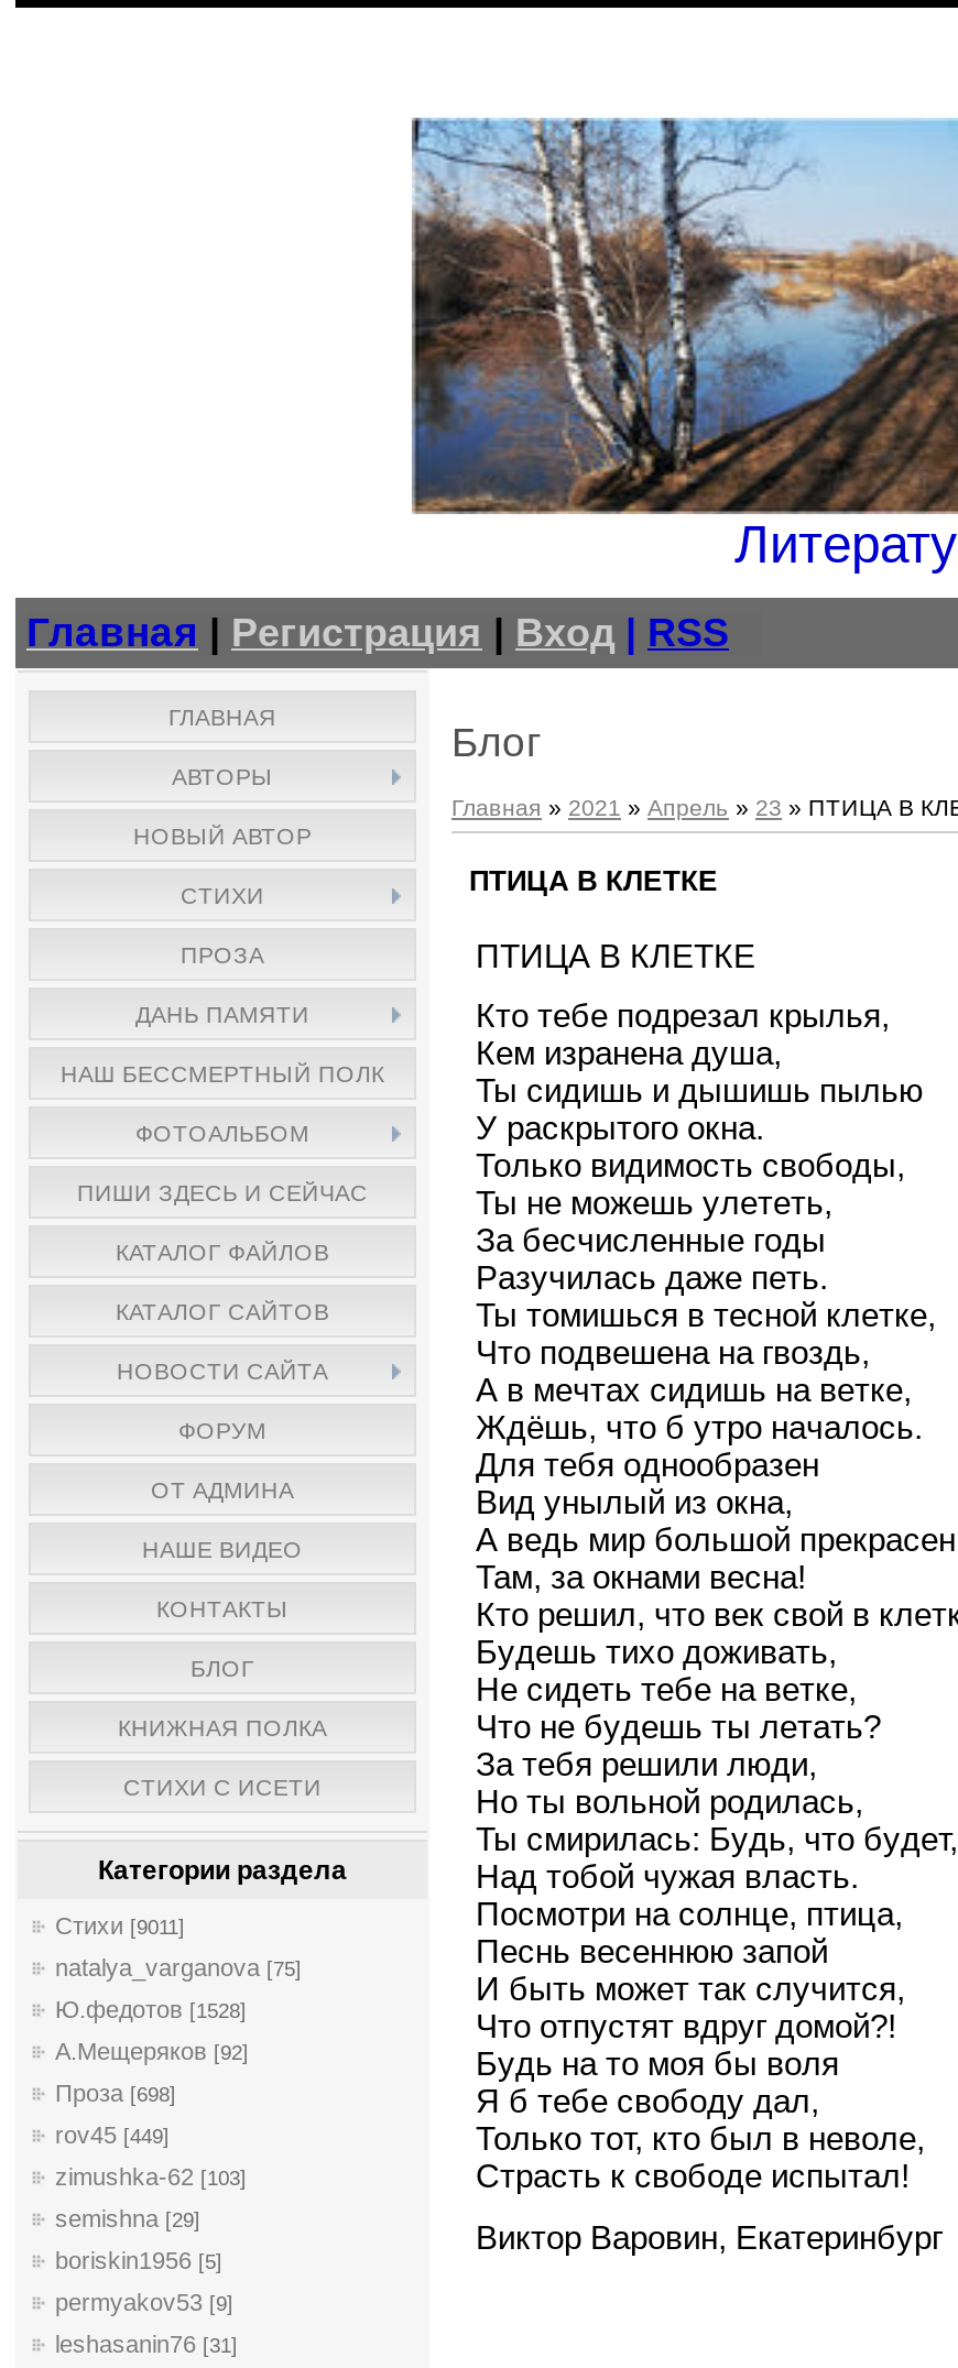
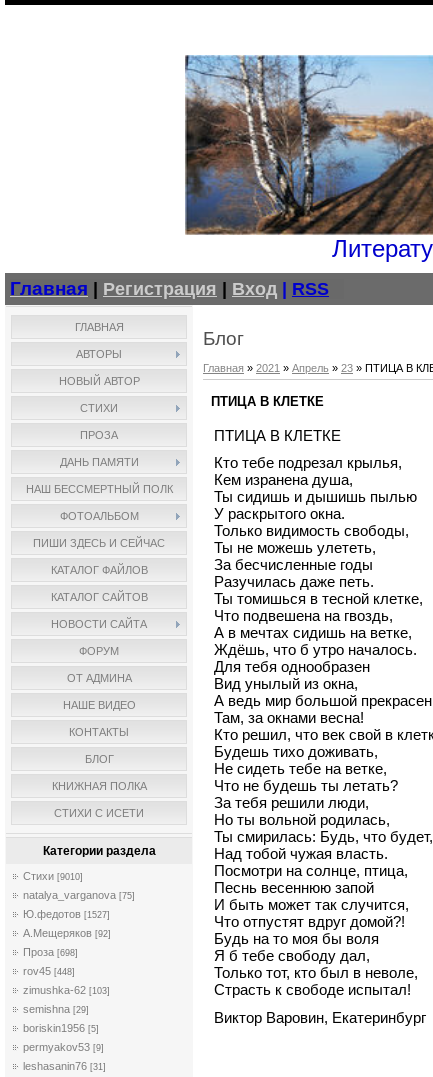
[55,1912,185,1939] Стихи [9011] -> [23,870,83,882] Стихи [9010]
[55,1996,247,2022] Ю.федотов [1528] -> [23,908,110,920] Ю.федотов [1527]
[55,2121,170,2148] rov45 [449] -> [23,965,75,977] rov45 [448]

